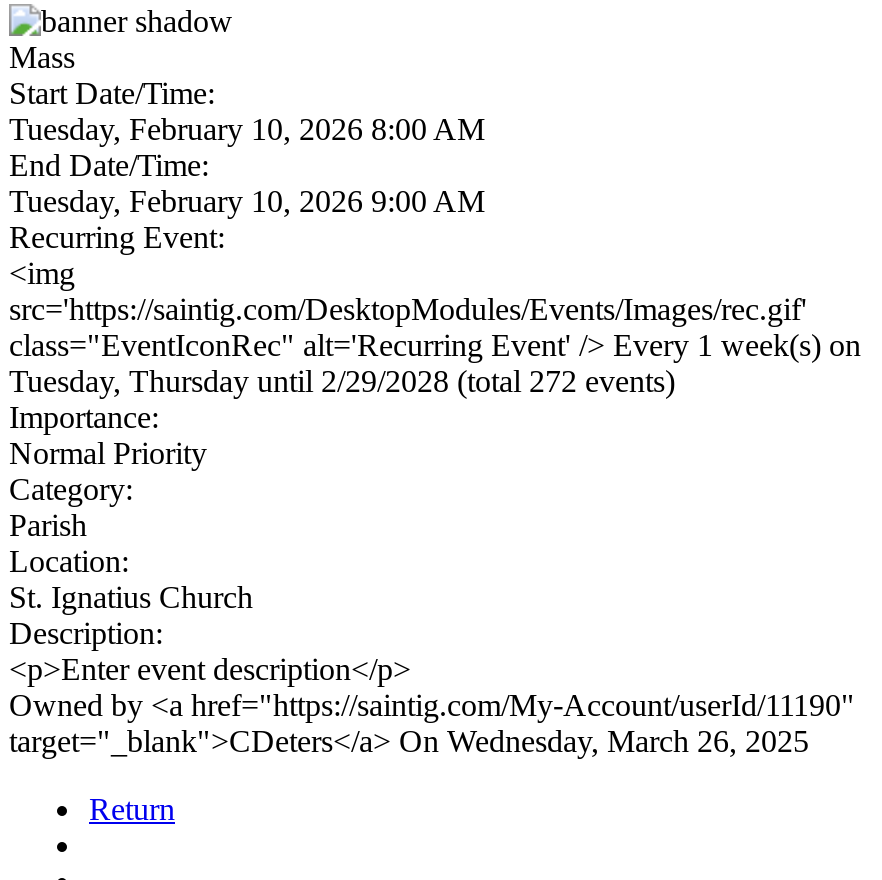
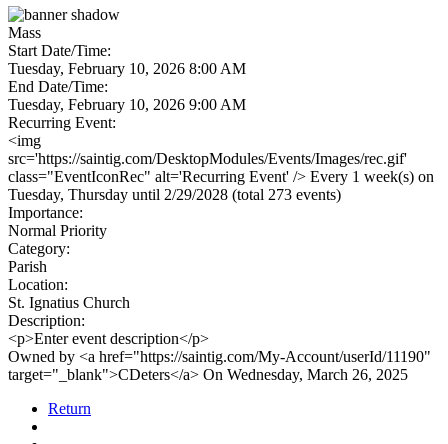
[9,364,675,398] Tuesday, Thursday until 2/29/2028 (total 272 events) -> [8,186,341,203] Tuesday, Thursday until 2/29/2028 (total 273 events)

